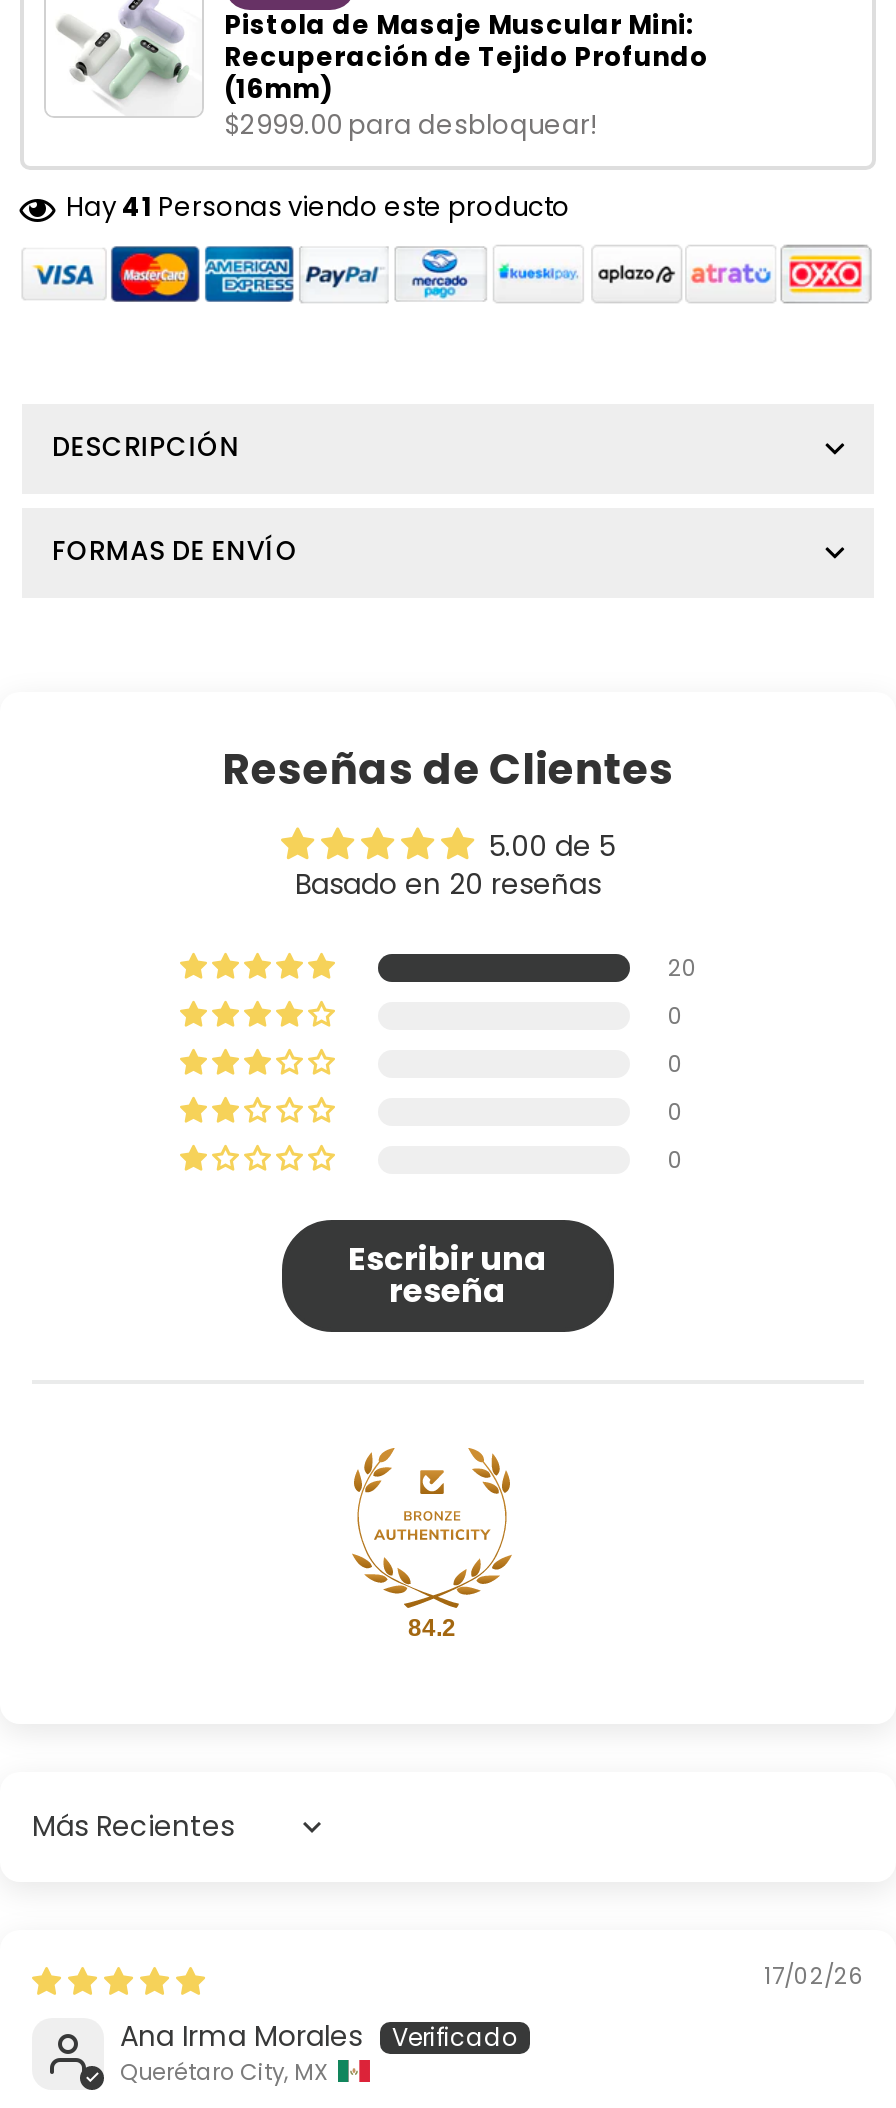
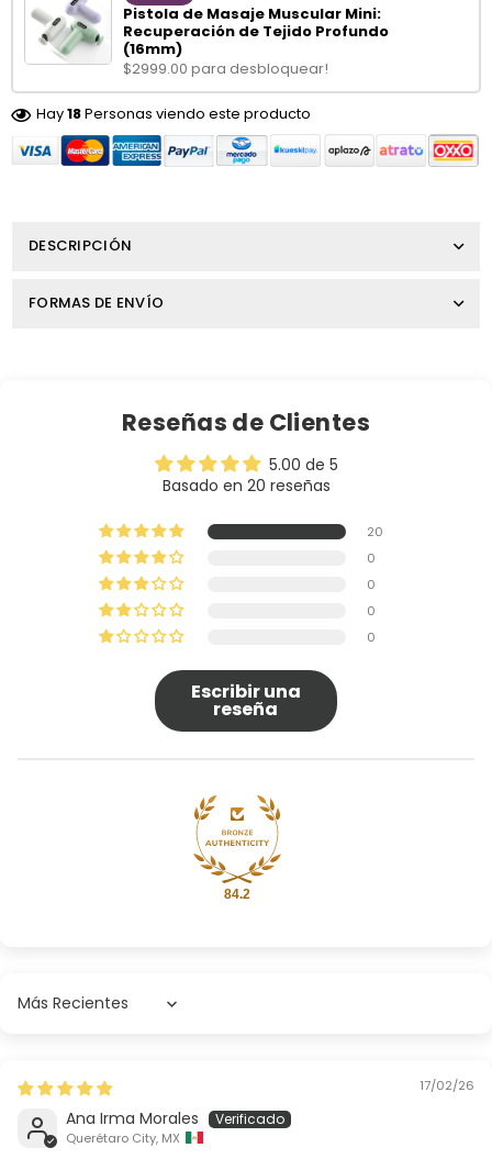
[66,188,570,226] Hay 41 Personas viendo este producto -> [36,103,311,124] Hay 18 Personas viendo este producto

